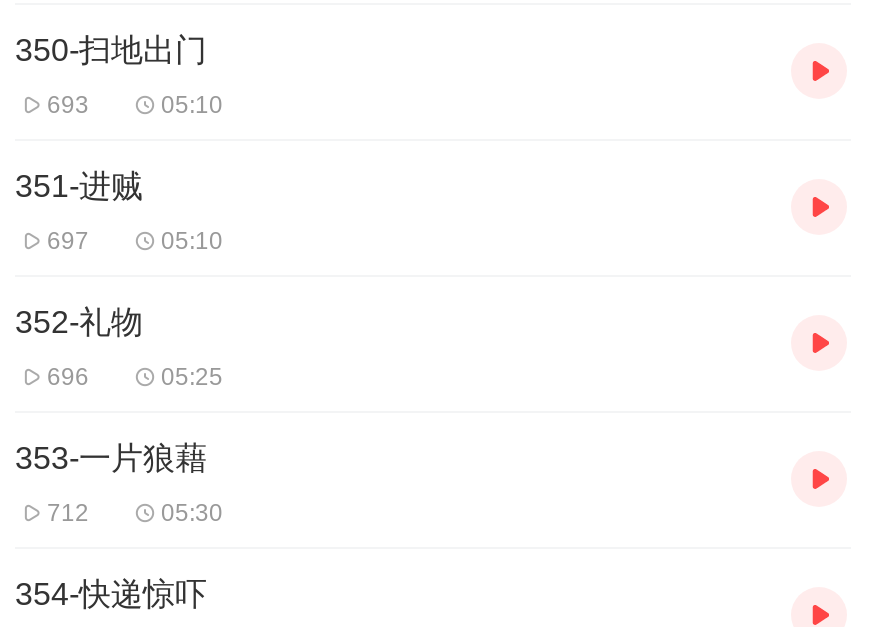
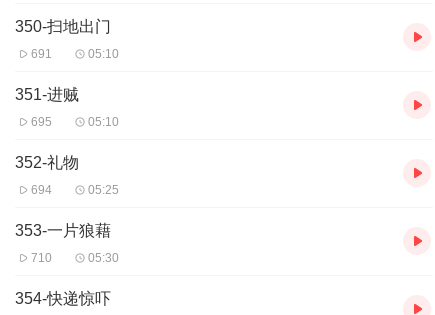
[47,91,89,119] 693 -> [31,47,52,61] 691
[47,227,89,255] 697 -> [31,115,52,129] 695
[47,363,89,391] 696 -> [31,183,52,197] 694
[47,499,89,527] 712 -> [31,251,52,265] 710

